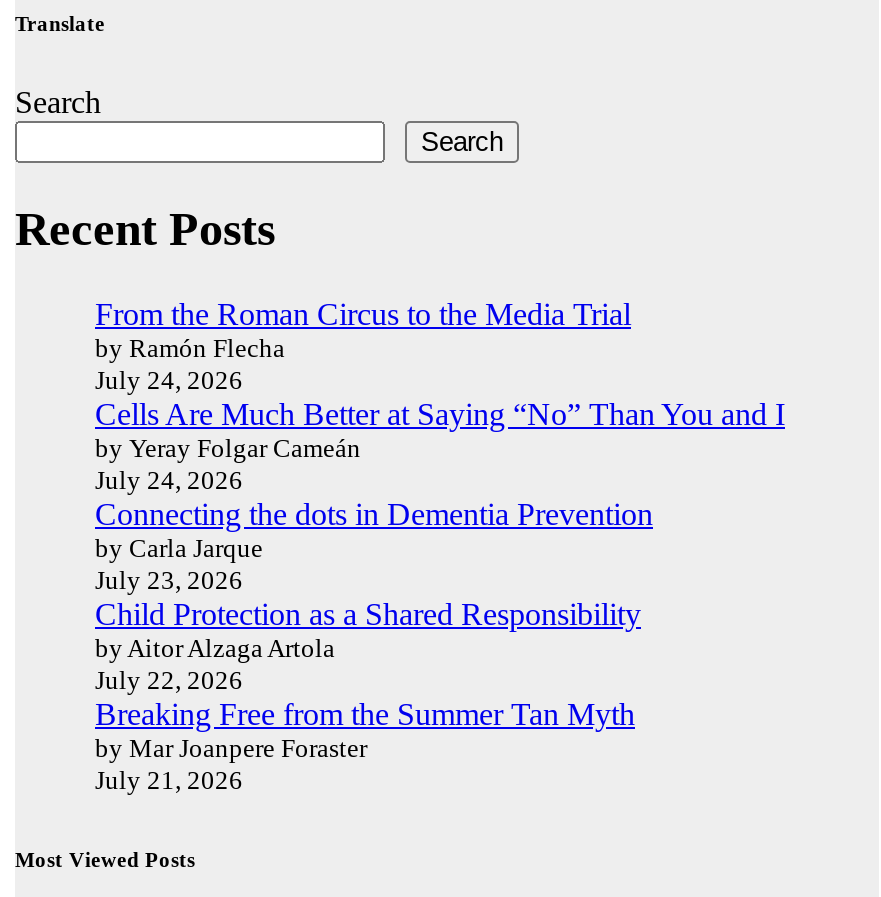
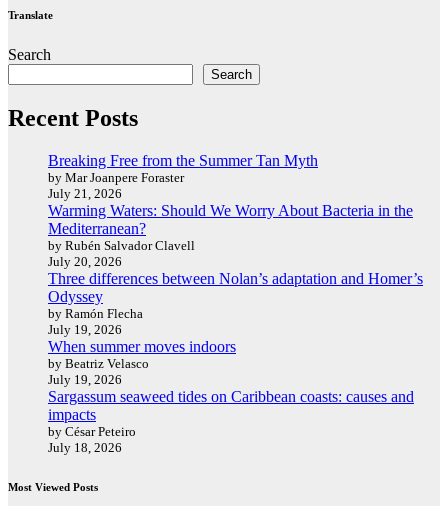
[95,297,785,695] From the Roman Circus to the Media Trial | July 24, 2026 | Cells Are Much Better at Saying “No” Than You and I | by Yeray Folgar Cameán | July 24, 2026 | Connecting the dots in Dementia Prevention | by Carla Jarque | July 23, 2026 | Child Protection as a Shared Responsibility | by Aitor Alzaga Artola | July 22, 2026 -> none
moved [95,333,285,363] -> [48,306,143,321]: by Ramón Flecha
moved [95,697,635,795] -> [48,152,318,201]: Breaking Free from the Summer Tan Myth | by Mar Joanpere Foraster | July 21, 2026
none -> [48,202,423,455] Warming Waters: Should We Worry About Bacteria in the | Mediterranean? | by Rubén Salvador Clavell | July 20, 2026 | Three differences between Nolan’s adaptation and Homer’s | Odyssey | July 19, 2026 | When summer moves indoors | by Beatriz Velasco | July 19, 2026 | Sargassum seaweed tides on Caribbean coasts: causes and | impacts | by César Peteiro | July 18, 2026

